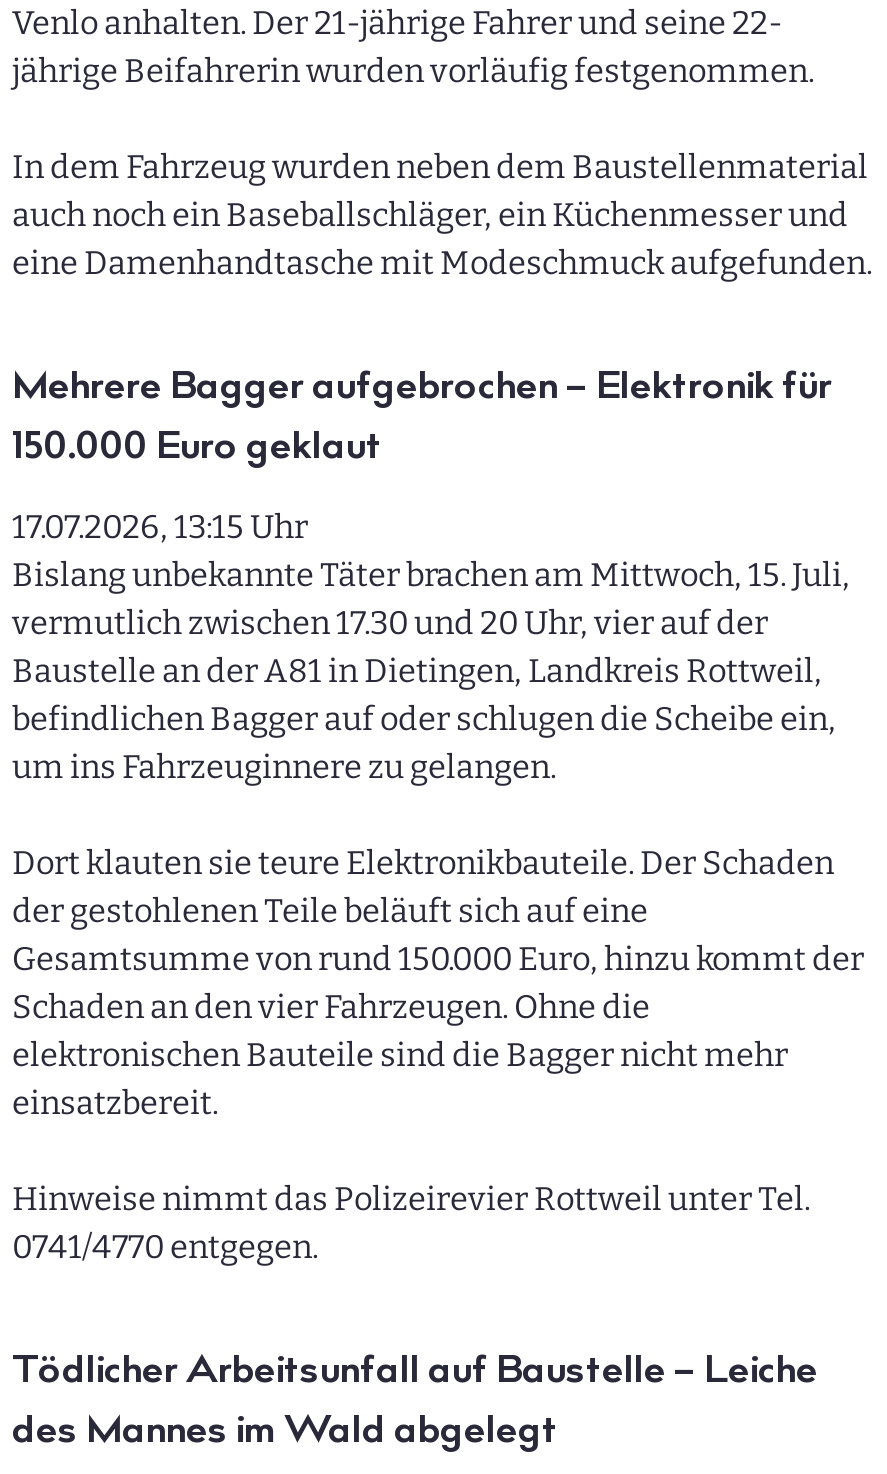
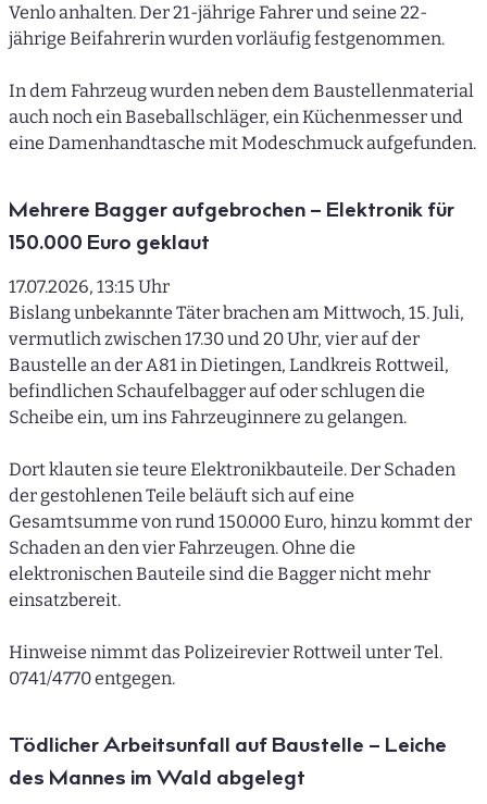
[12,700,836,786] befindlichen Bagger auf oder schlugen die Scheibe ein, | um ins Fahrzeuginnere zu gelangen. -> [9,381,425,428] befindlichen Schaufelbagger auf oder schlugen die | Scheibe ein, um ins Fahrzeuginnere zu gelangen.

